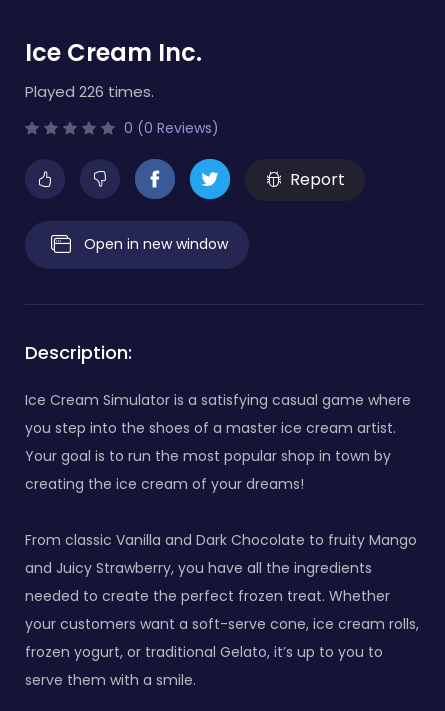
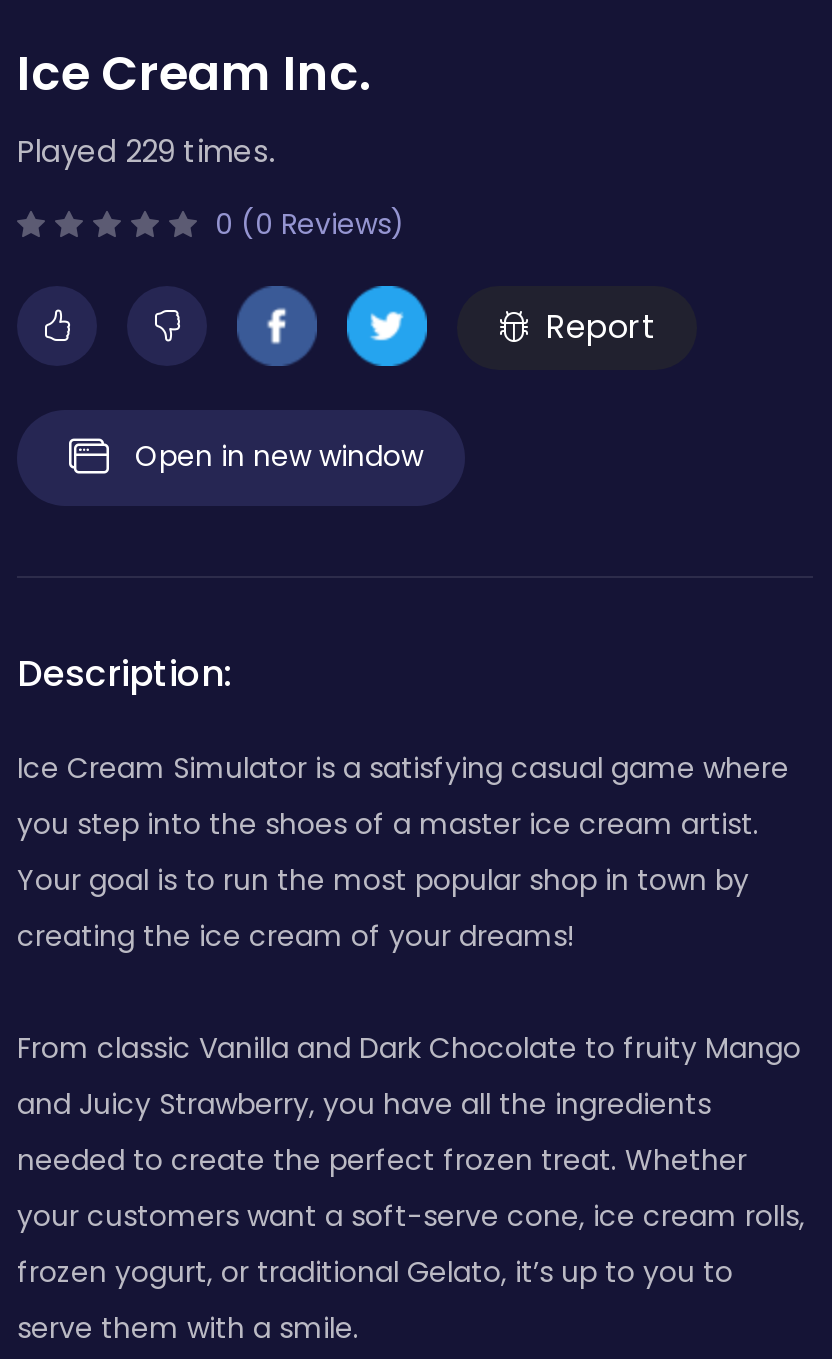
[25,81,154,102] Played 226 times. -> [17,130,275,172] Played 229 times.

